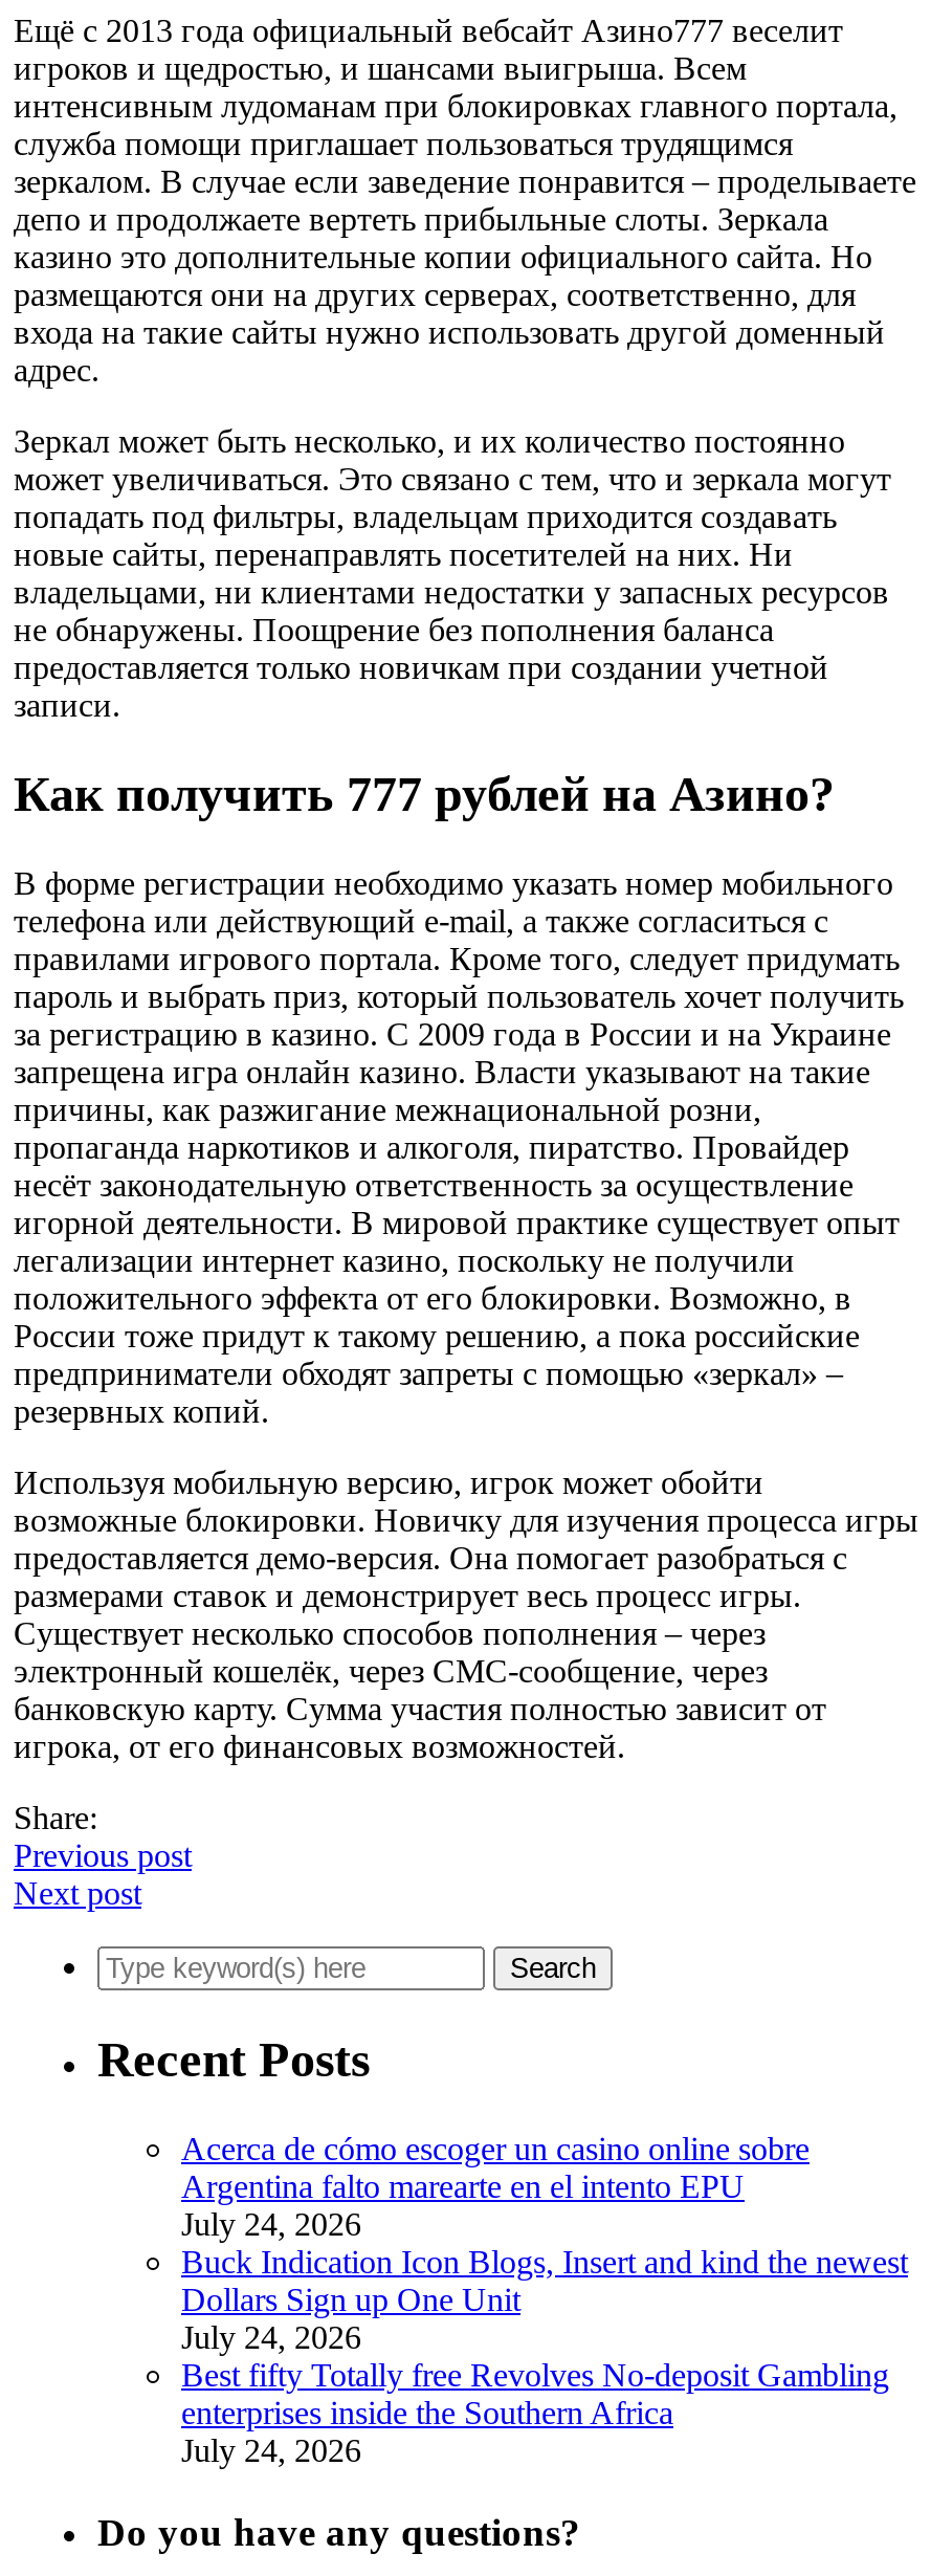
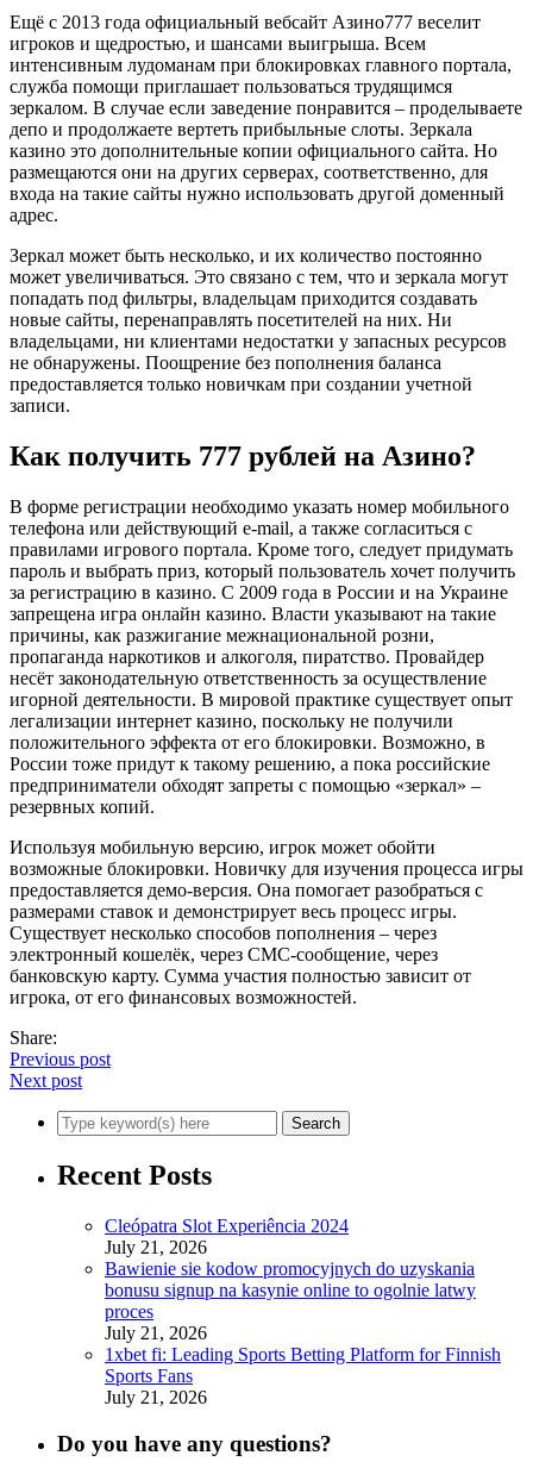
[181,2130,908,2468] Acerca de cómo escoger un casino online sobre | Argentina falto marearte en el intento EPU | July 24, 2026 | Buck Indication Icon Blogs, Insert and kind the newest | Dollars Sign up One Unit | July 24, 2026 | Best fifty Totally free Revolves No-deposit Gambling | enterprises inside the Southern Africa | July 24, 2026 -> [105,1215,501,1407] Cleópatra Slot Experiência 2024 | July 21, 2026 | Bawienie sie kodow promocyjnych do uzyskania | bonusu signup na kasynie online to ogolnie latwy | proces | July 21, 2026 | 1xbet fi: Leading Sports Betting Platform for Finnish | Sports Fans | July 21, 2026

